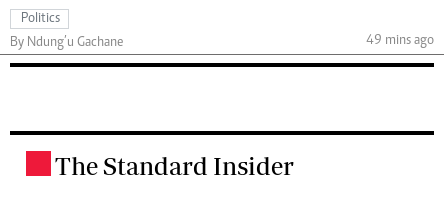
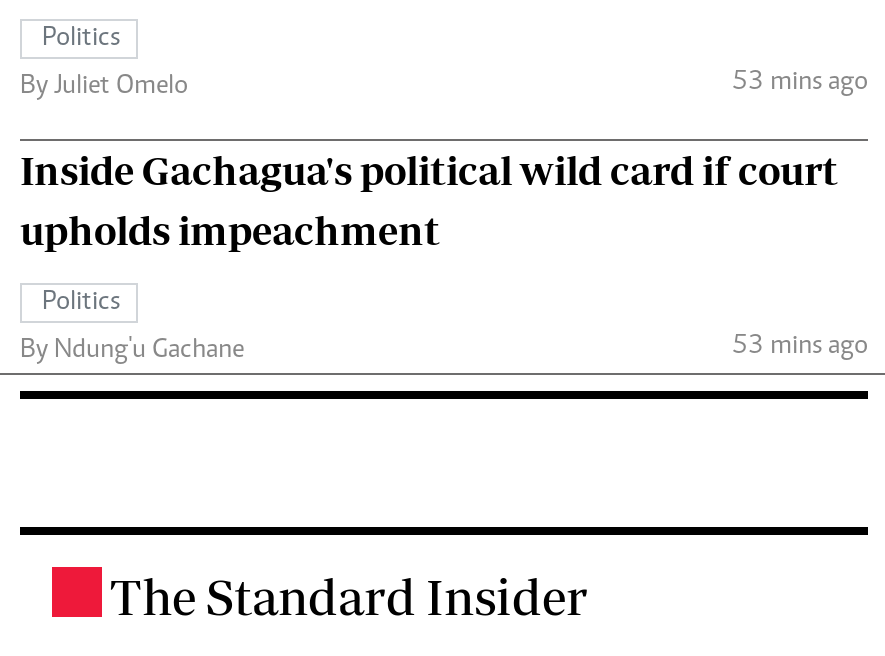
[10,34,434,50] By Ndung’u Gachane | 49 mins ago -> [20,70,868,365] By Juliet Omelo | 53 mins ago | Inside Gachagua's political wild card if court | upholds impeachment | Politics | By Ndung'u Gachane | 53 mins ago

